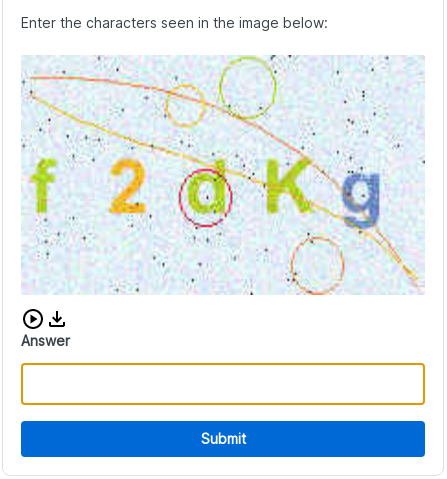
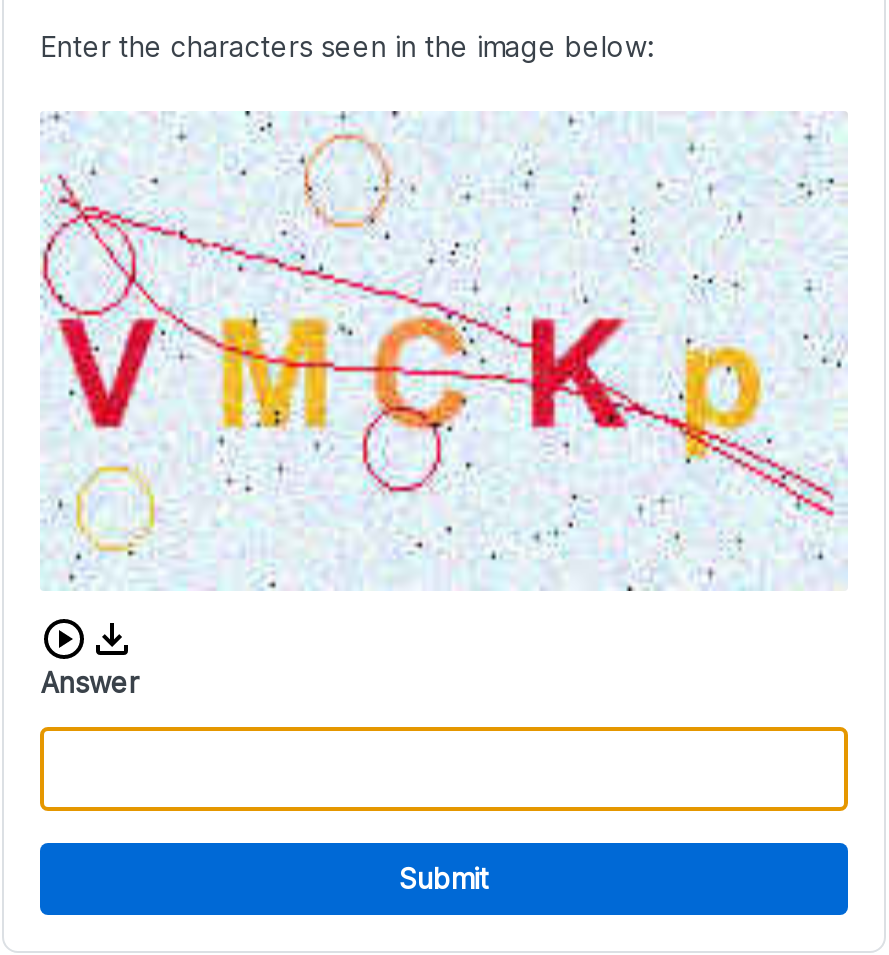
[21,54,425,296] [image] -> [40,109,844,593] [image]

